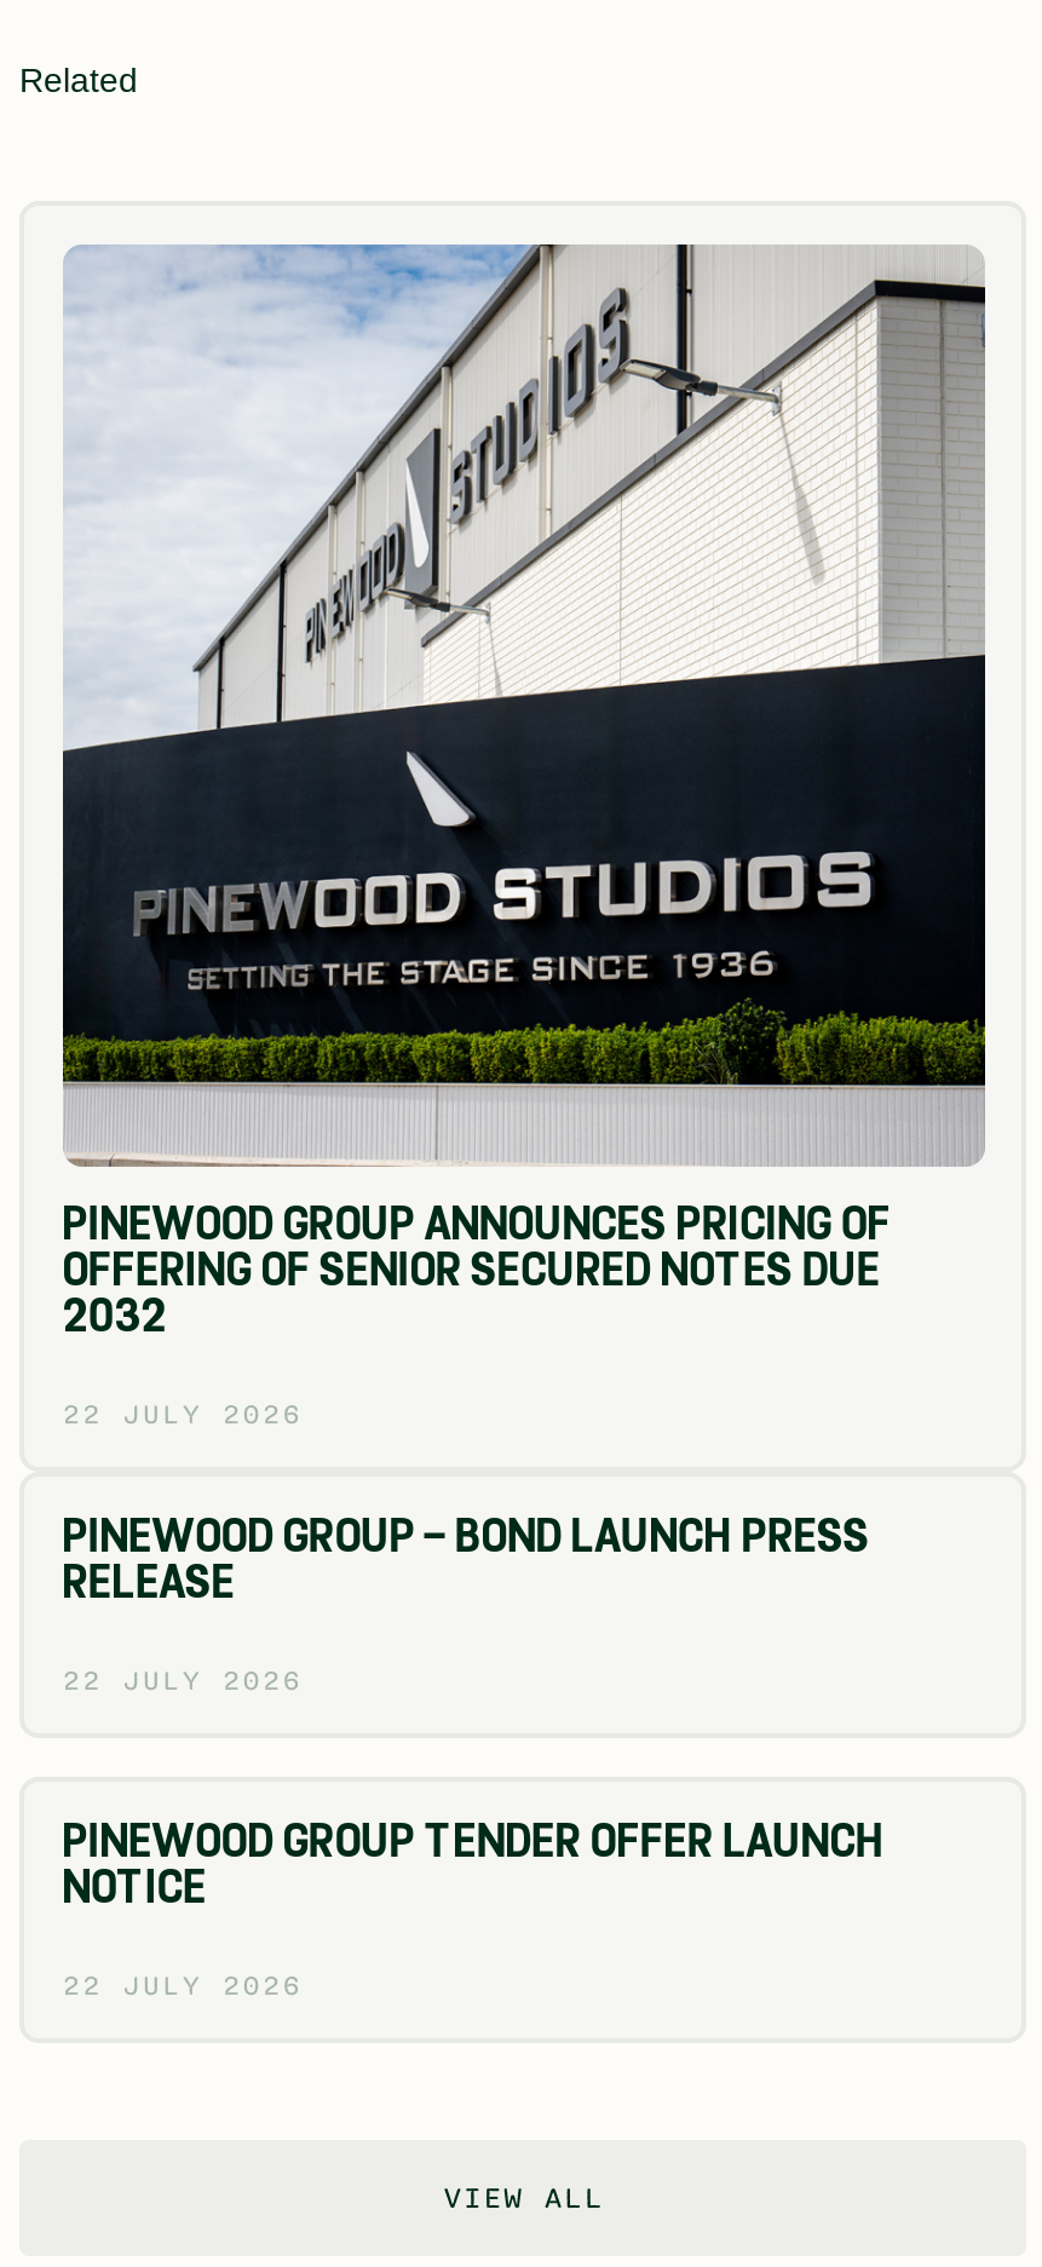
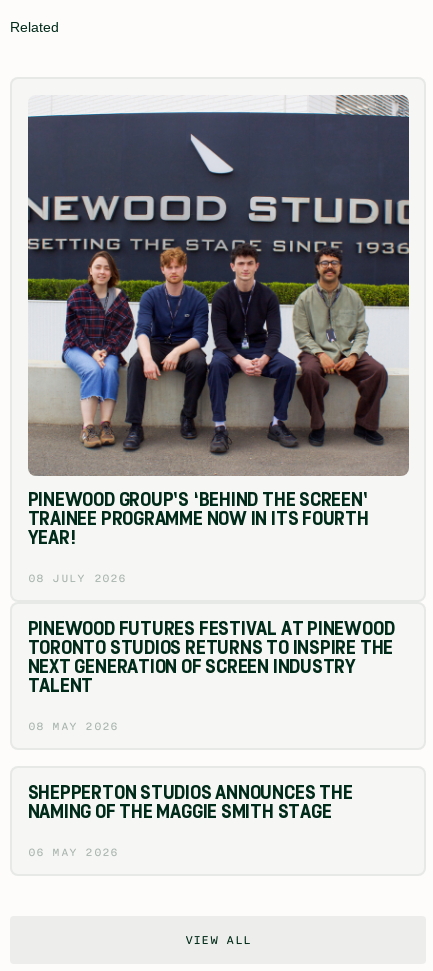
[61,242,988,1343] [image] | PINEWOOD GROUP ANNOUNCES PRICING OF | OFFERING OF SENIOR SECURED NOTES DUE | 2032 -> [27,95,410,549] [image] | PINEWOOD GROUP’S ‘BEHIND THE SCREEN’ | TRAINEE PROGRAMME NOW IN ITS FOURTH | YEAR!
[62,1392,302,1435] 22 JULY 2026 -> [27,569,127,587] 08 JULY 2026
[62,1510,869,1610] PINEWOOD GROUP – BOND LAUNCH PRESS | RELEASE -> [27,618,394,697] PINEWOOD FUTURES FESTIVAL AT PINEWOOD | TORONTO STUDIOS RETURNS TO INSPIRE THE | NEXT GENERATION OF SCREEN INDUSTRY | TALENT
[62,1658,302,1702] 22 JULY 2026 -> [27,717,118,735] 08 MAY 2026
[62,1815,883,1915] PINEWOOD GROUP TENDER OFFER LAUNCH | NOTICE -> [27,782,352,823] SHEPPERTON STUDIOS ANNOUNCES THE | NAMING OF THE MAGGIE SMITH STAGE
[62,1963,302,2007] 22 JULY 2026 -> [27,843,118,861] 06 MAY 2026

